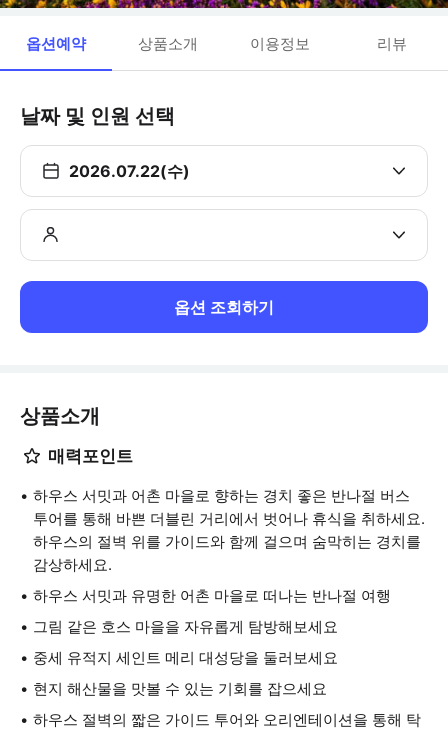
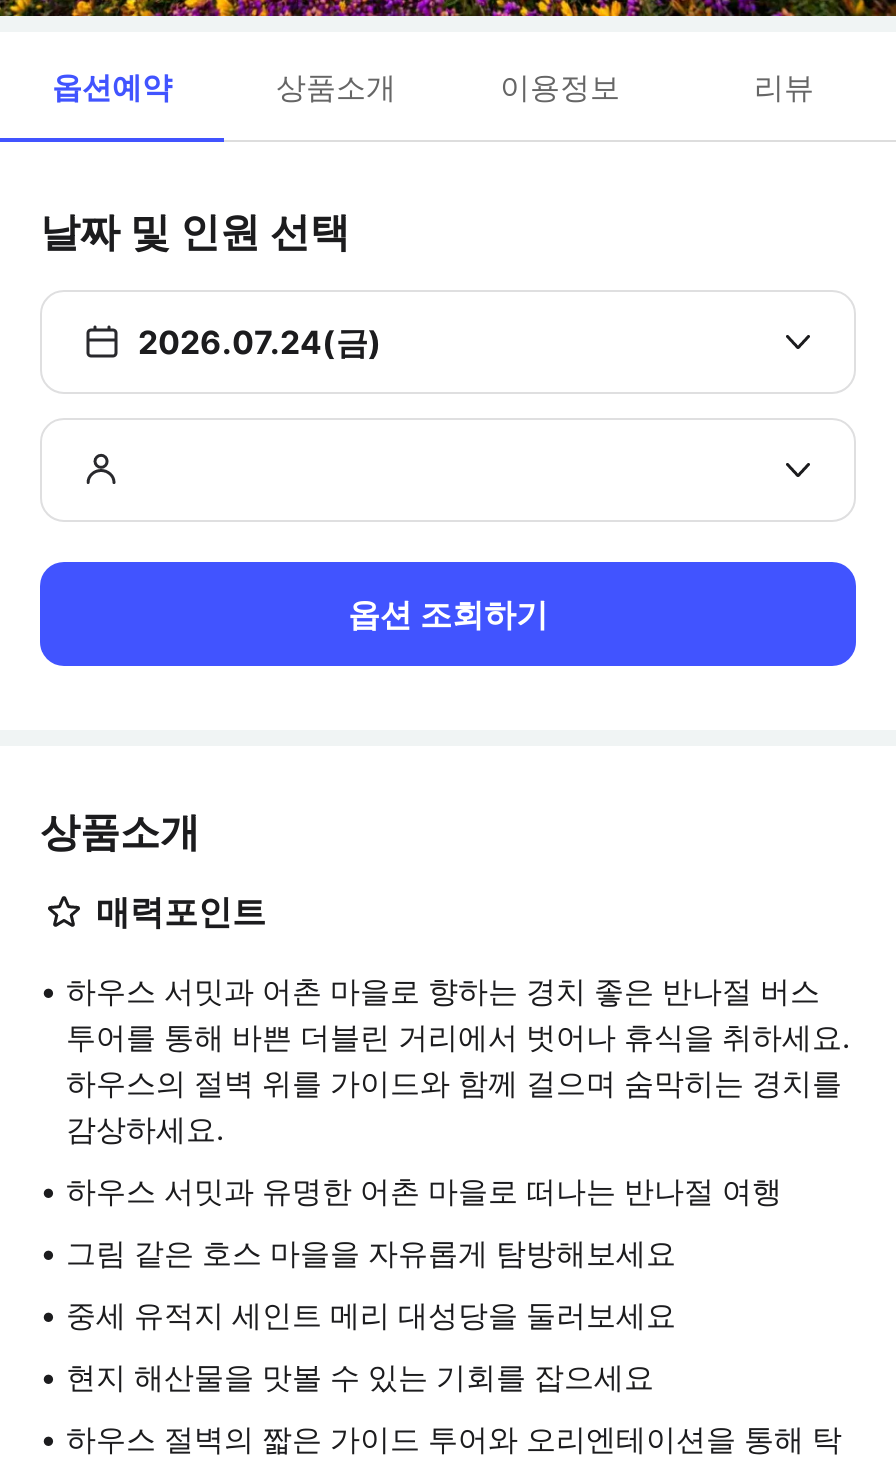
[69,161,190,181] 2026.07.22(수) -> [138,322,382,362] 2026.07.24(금)

